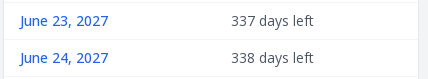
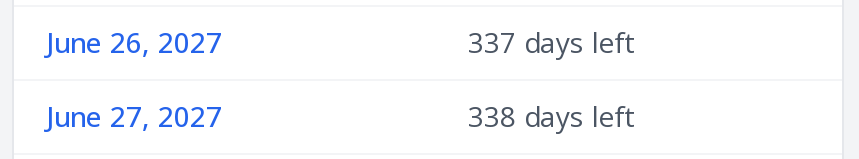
[20,11,108,30] June 23, 2027 -> [46,23,222,61] June 26, 2027
[20,48,108,67] June 24, 2027 -> [46,97,222,135] June 27, 2027

